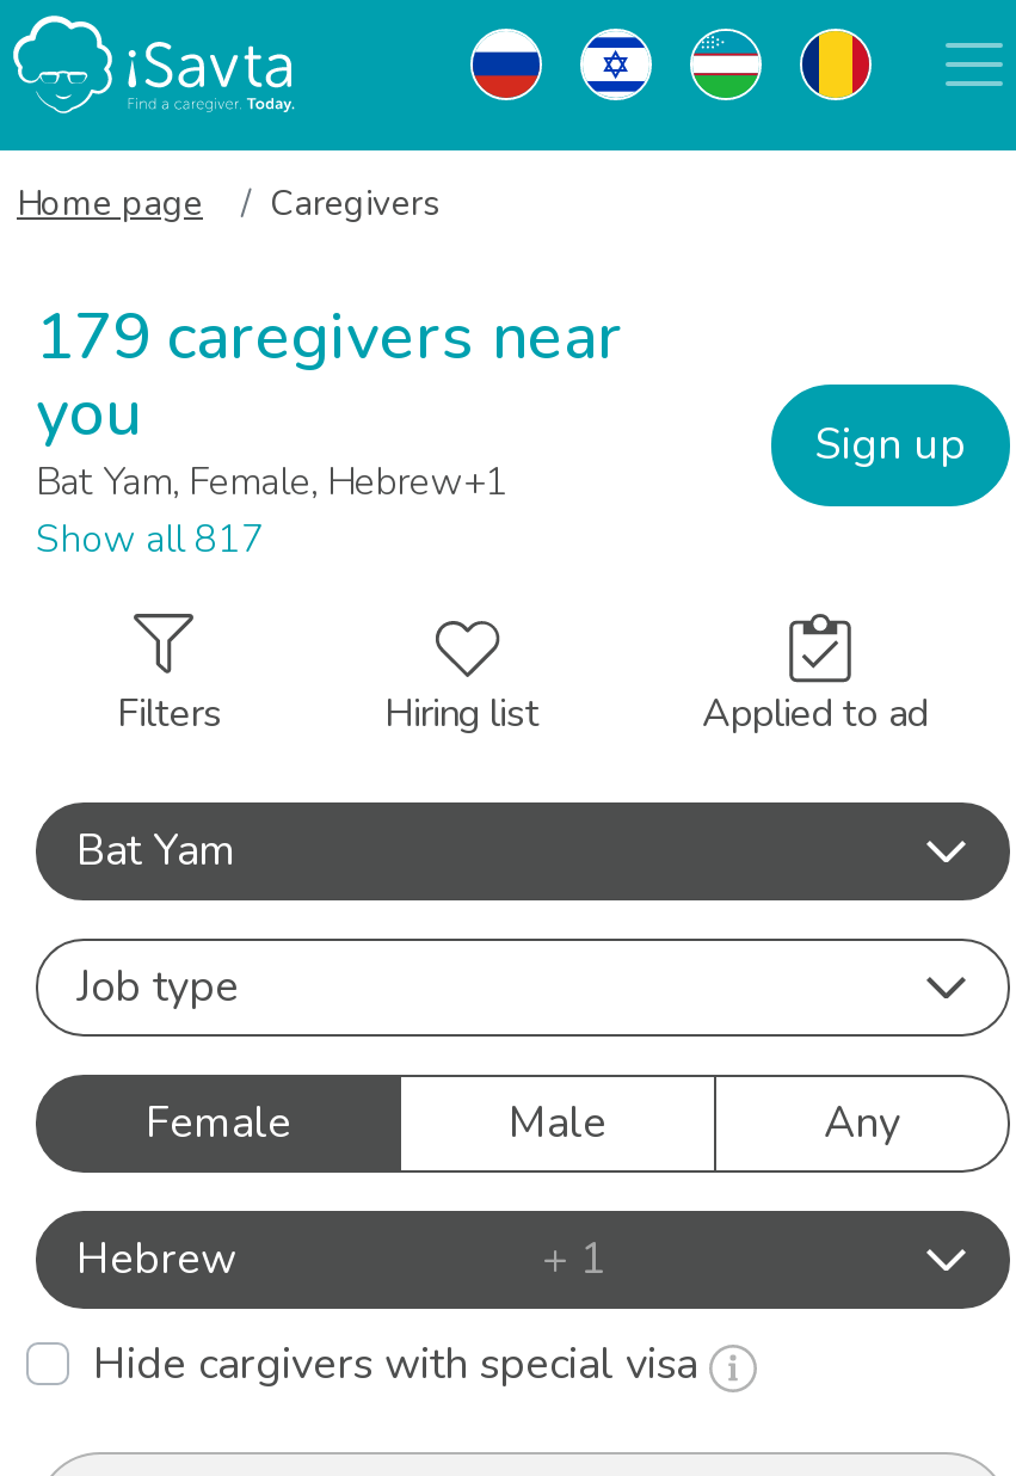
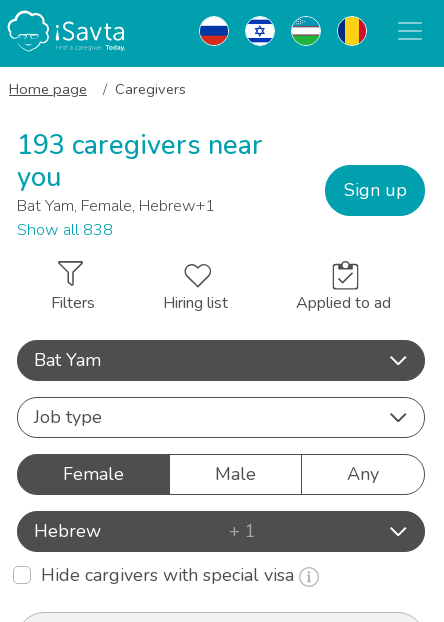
[36,294,623,382] 179 caregivers near -> [17,127,263,164] 193 caregivers near
[36,513,265,566] Show all 817 -> [17,219,113,241] Show all 838

